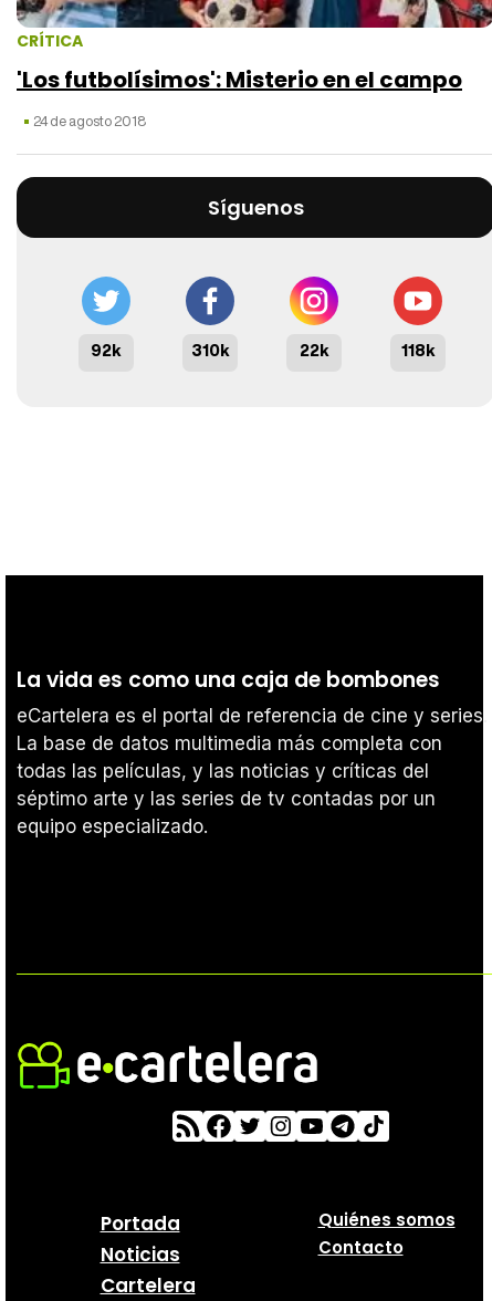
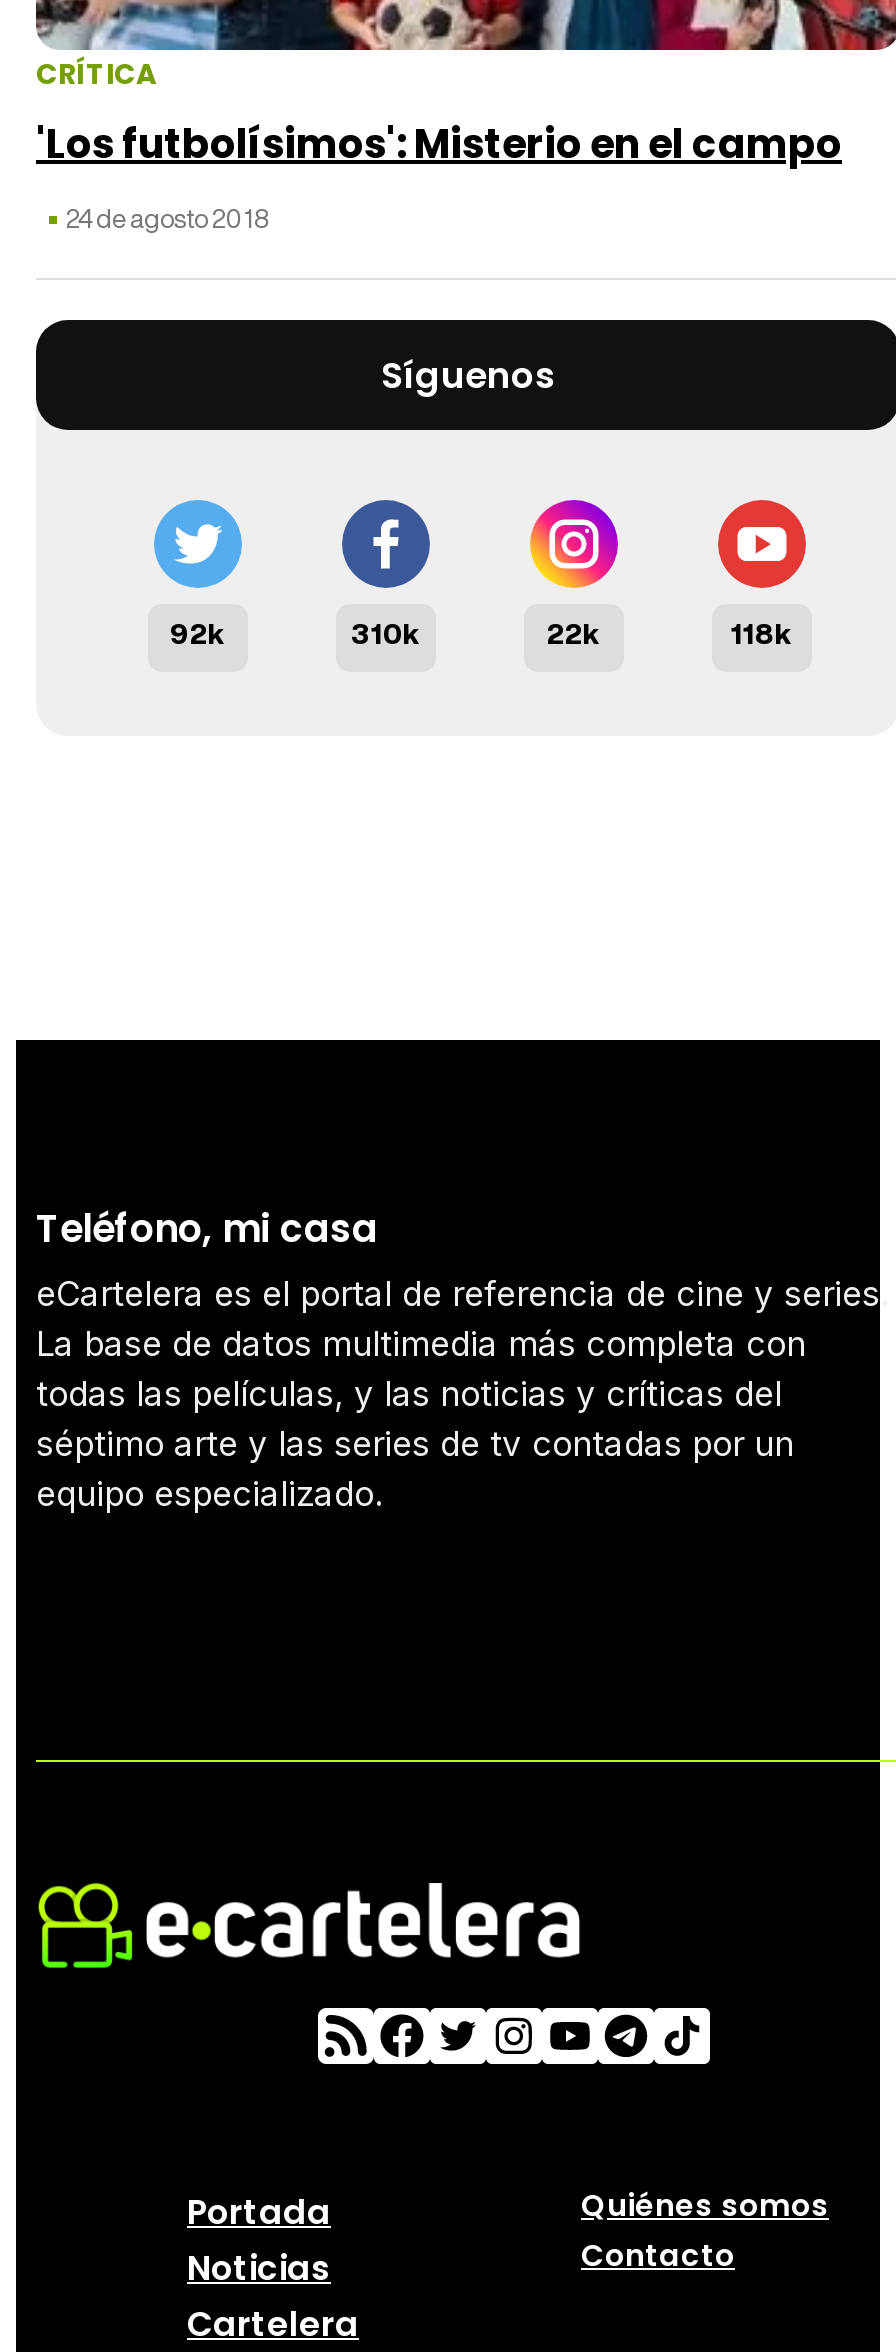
[17,665,440,695] La vida es como una caja de bombones -> [36,1202,378,1256] Teléfono, mi casa

